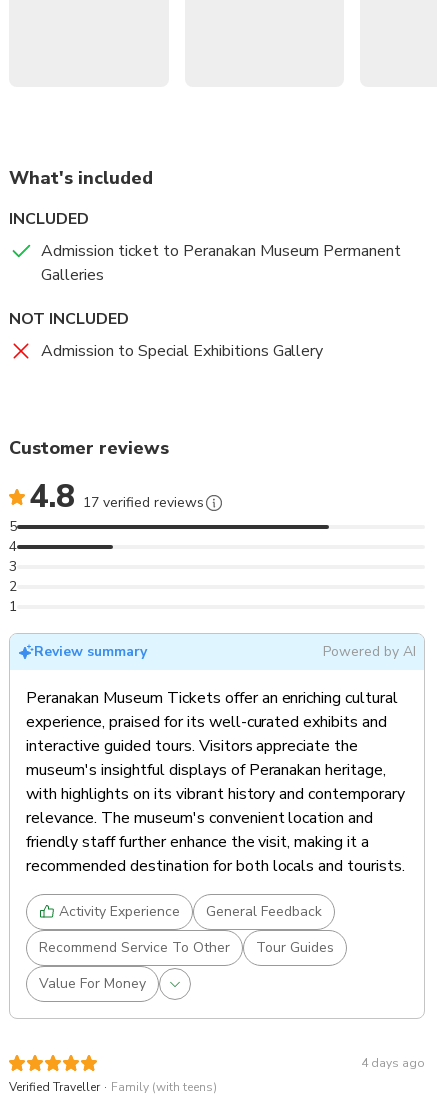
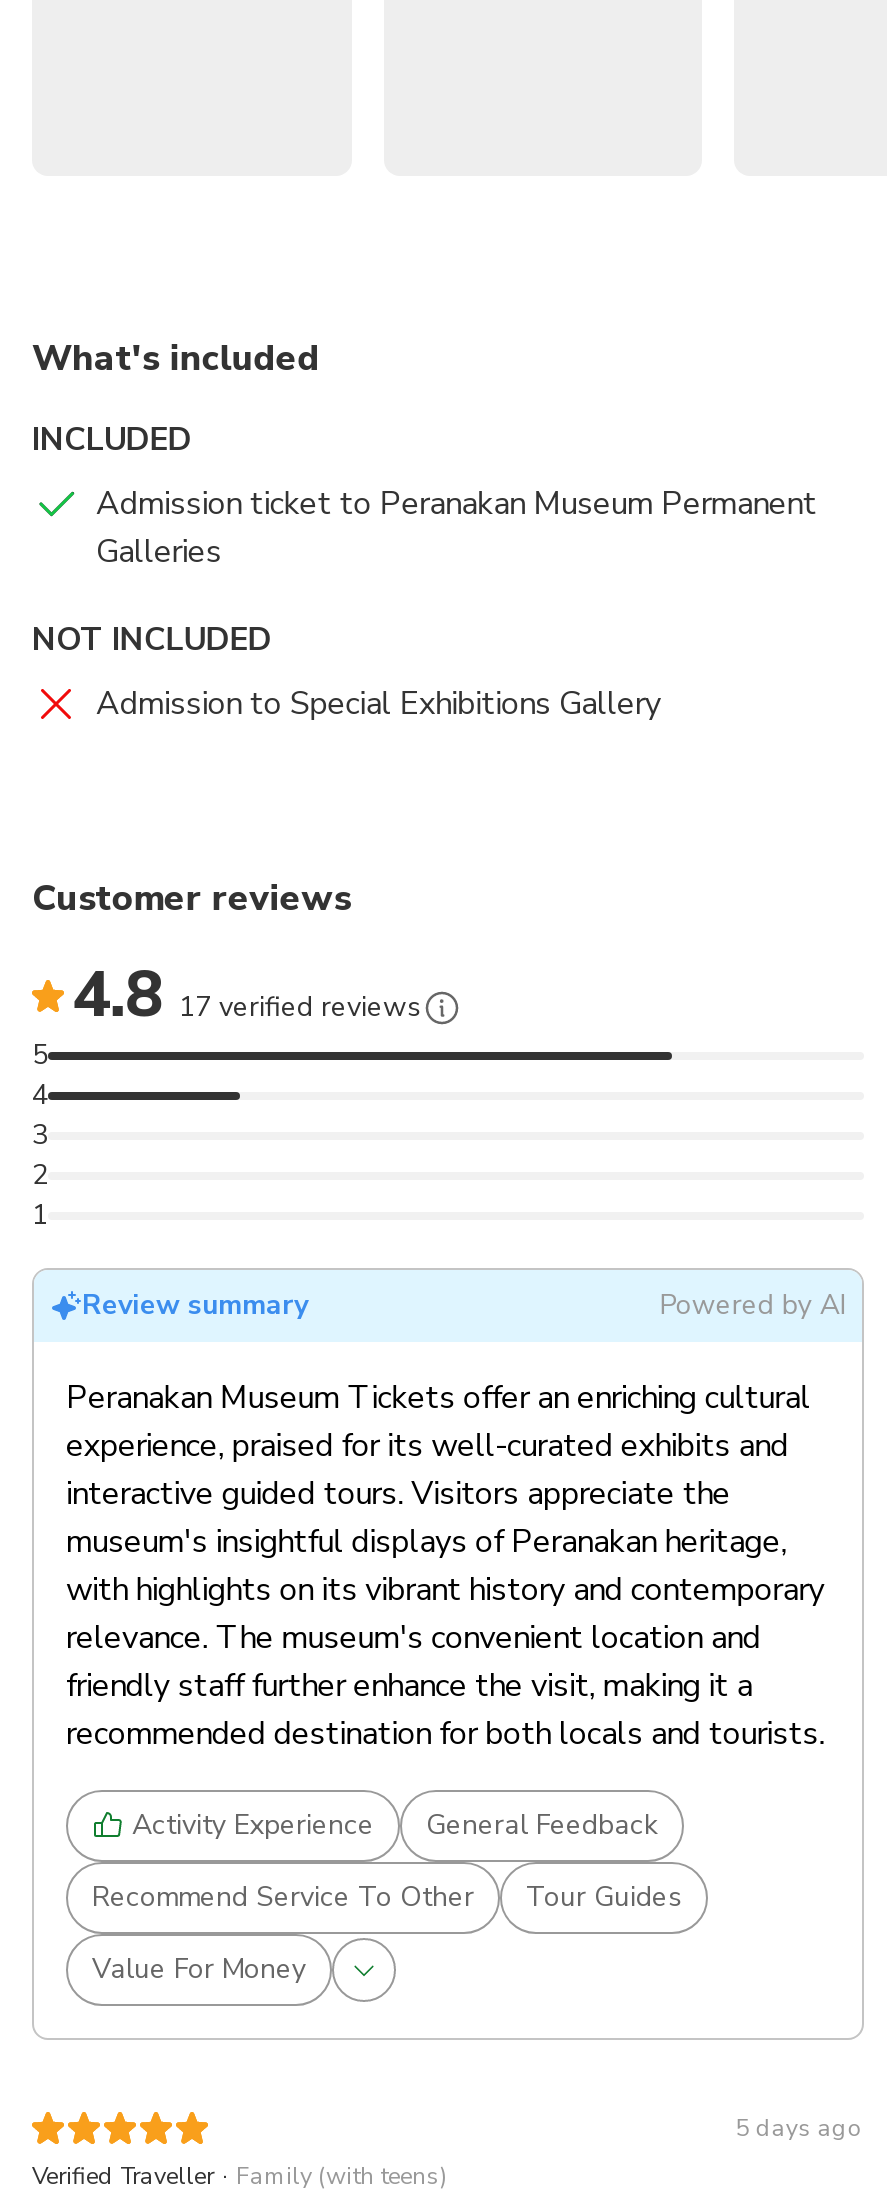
[361,1055,425,1071] 4 days ago -> [736,2113,864,2145] 5 days ago

